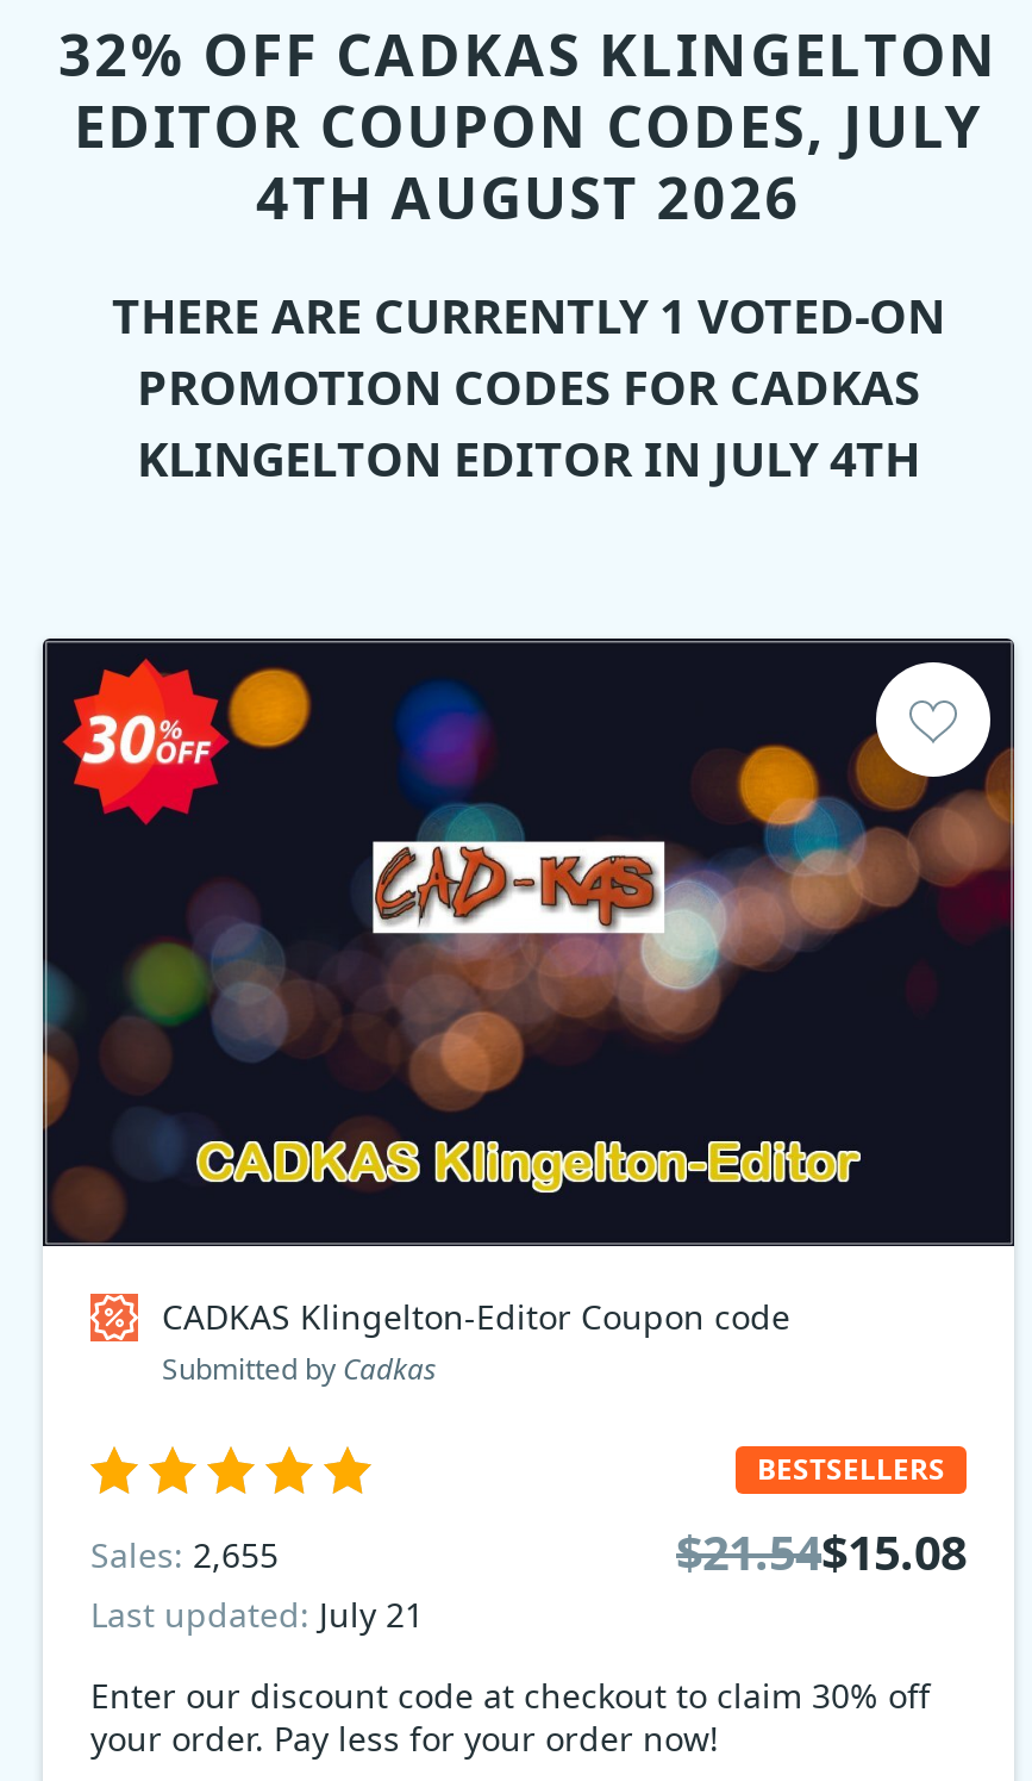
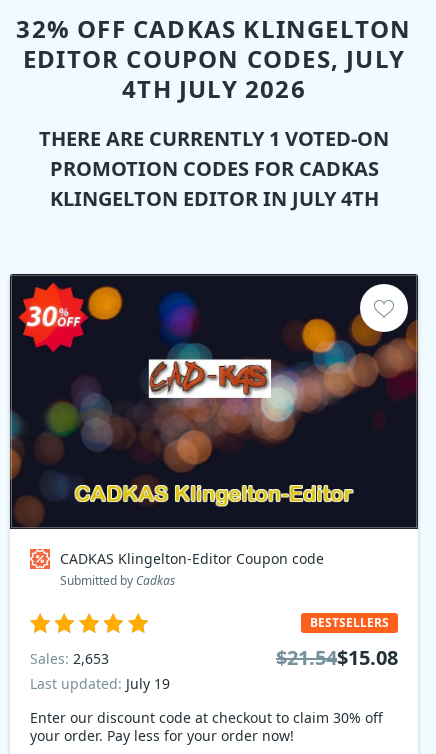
[256,157,801,236] 4TH AUGUST 2026 -> [122,72,306,105] 4TH JULY 2026
[90,1531,279,1576] Sales: 2,655 -> [30,648,109,667] Sales: 2,653
[90,1592,424,1637] Last updated: July 21 -> [30,674,170,693] Last updated: July 19

